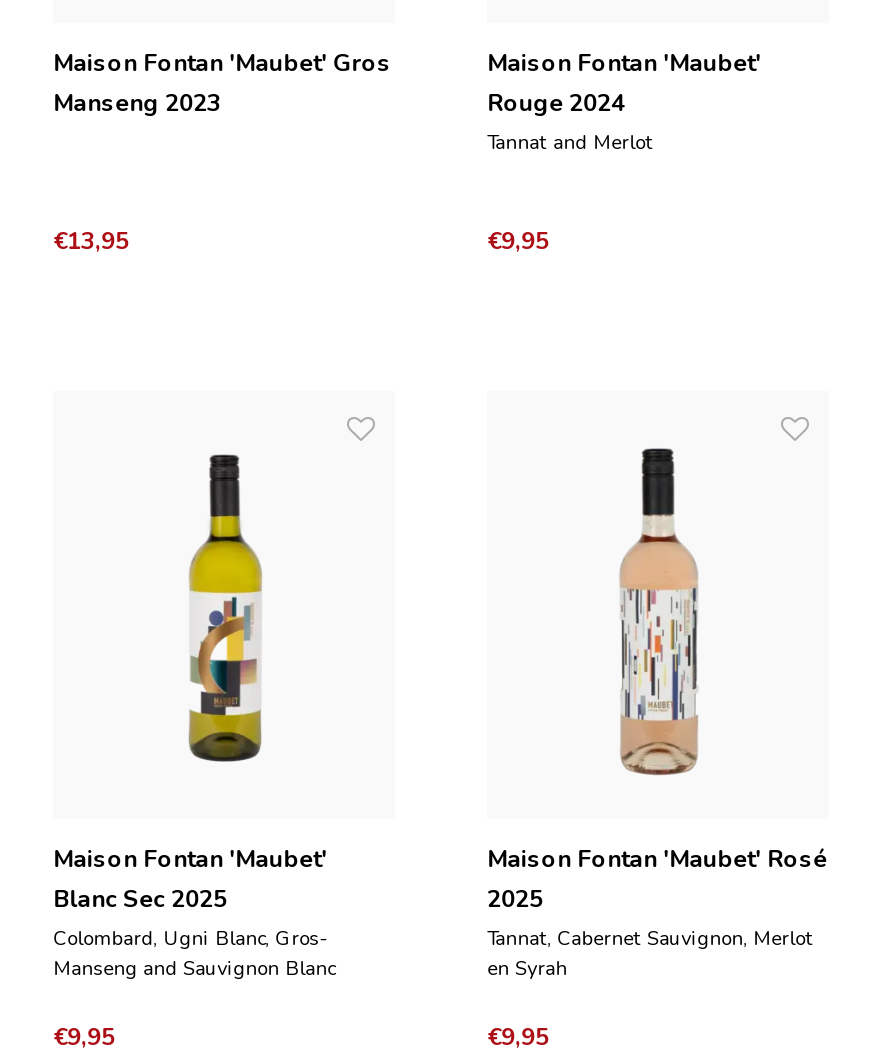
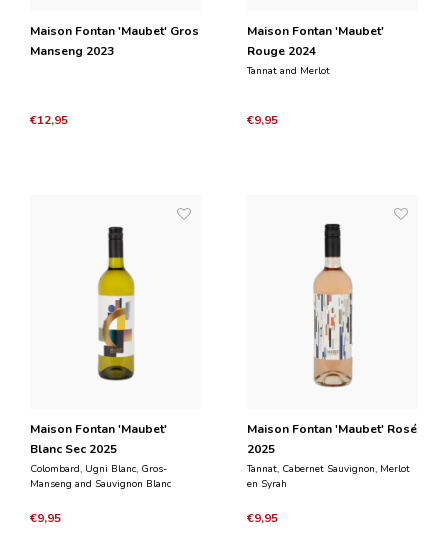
[53,225,129,257] €13,95 -> [30,112,68,128] €12,95

